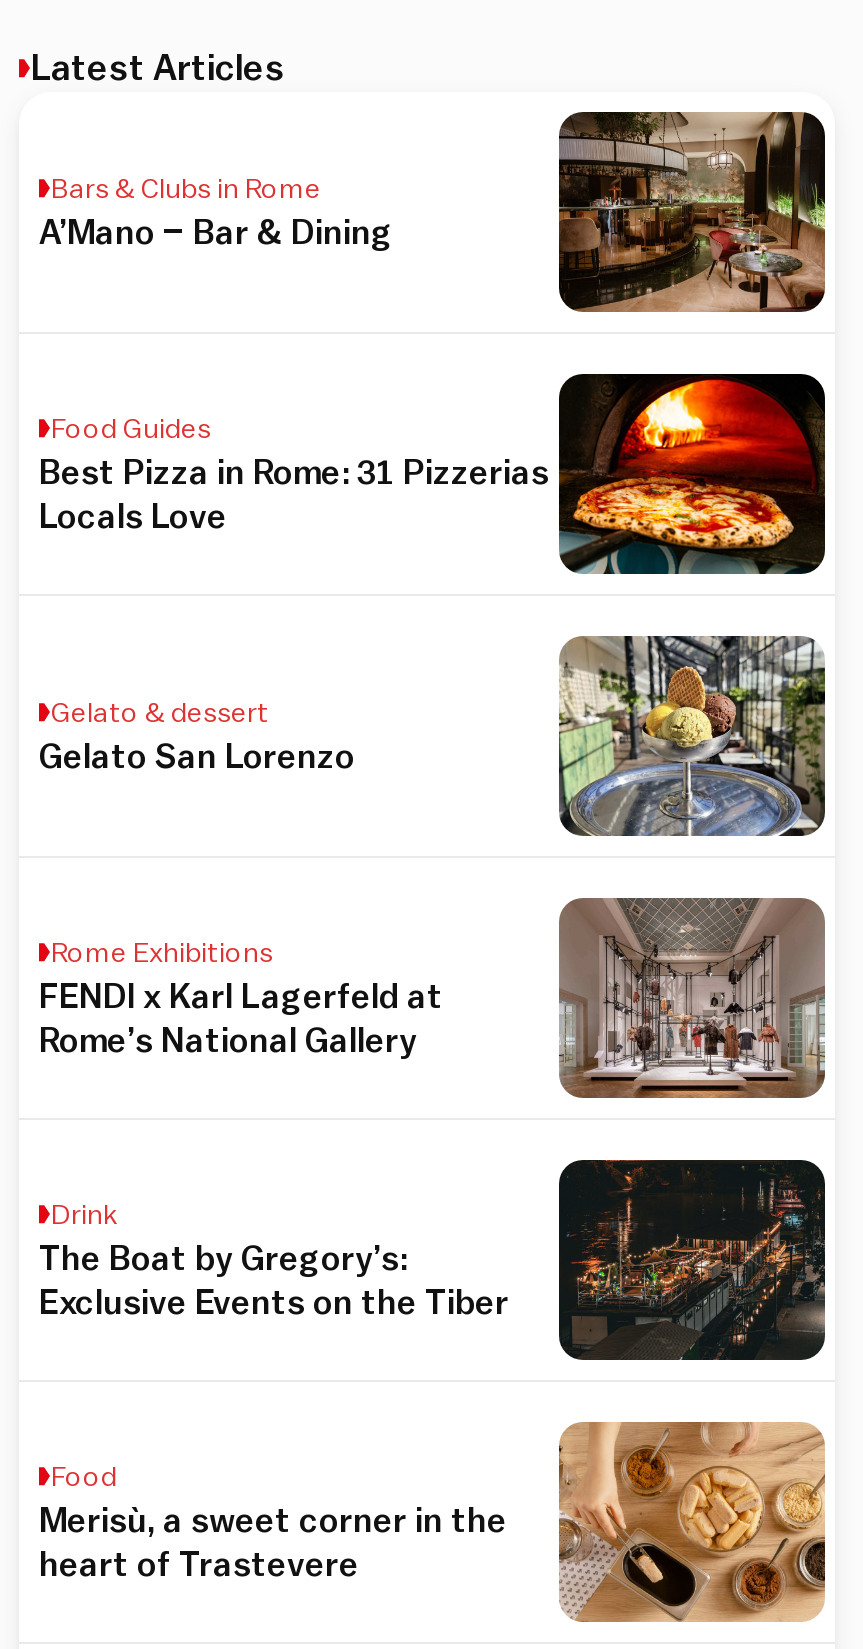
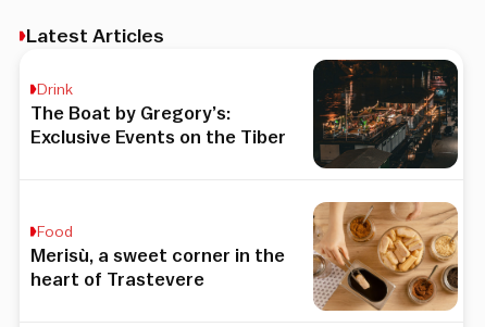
[557,110,827,314] [image] -> none
[39,176,393,250] Bars & Clubs in Rome | A’Mano – Bar & Dining -> none
[39,372,827,576] [image] | Food Guides | Best Pizza in Rome: 31 Pizzerias | Locals Love -> none
[557,634,827,838] [image] -> none
[39,700,355,774] Gelato & dessert | Gelato San Lorenzo -> none
[557,896,827,1100] [image] -> none
[39,940,443,1058] Rome Exhibitions | FENDI x Karl Lagerfeld at | Rome’s National Gallery -> none

